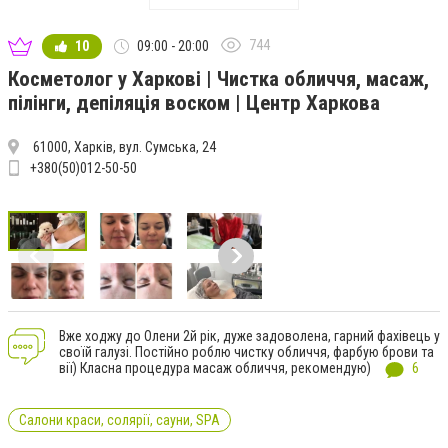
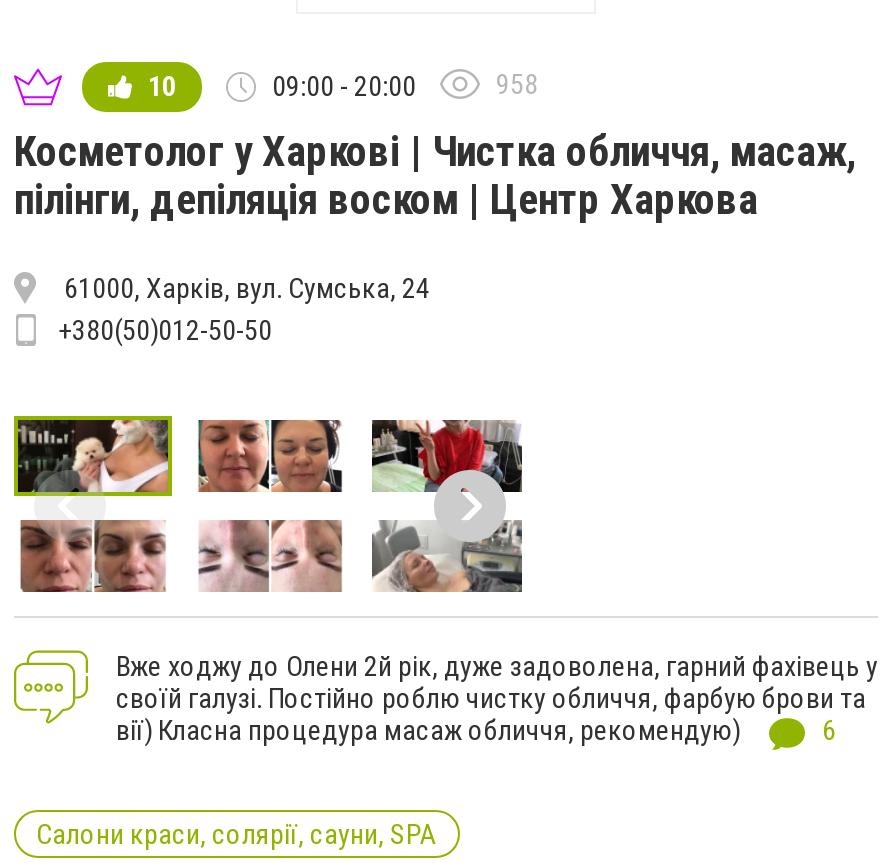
[249,37,270,53] 744 -> [496,68,538,100] 958

